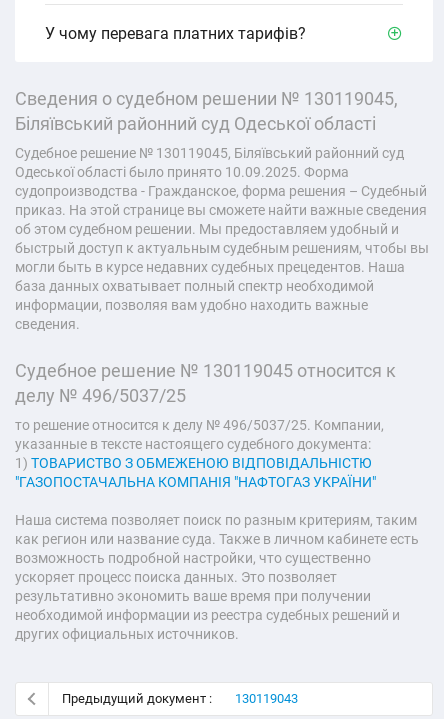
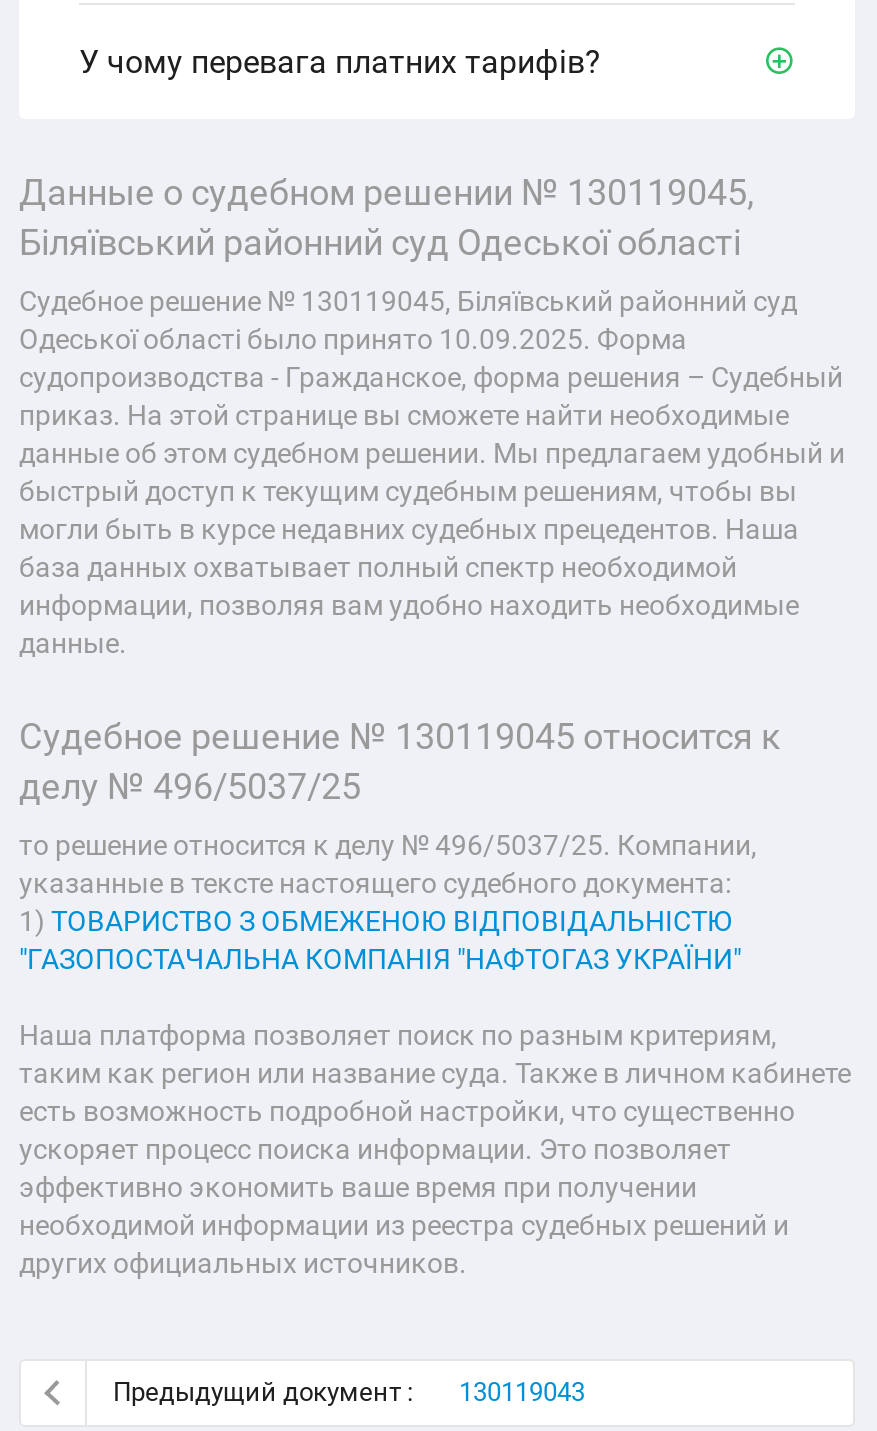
[15,87,398,108] Сведения о судебном решении № 130119045, -> [19,170,755,212] Данные о судебном решении № 130119045,
[15,201,429,255] приказ. На этой странице вы сможете найти важные сведения | об этом судебном решении. Мы предоставляем удобный и | быстрый доступ к актуальным судебным решениям, чтобы вы -> [19,398,845,506] приказ. На этой странице вы сможете найти необходимые | данные об этом судебном решении. Мы предлагаем удобный и | быстрый доступ к текущим судебным решениям, чтобы вы
[15,296,368,331] информации, позволяя вам удобно находить важные | сведения. -> [19,588,799,658] информации, позволяя вам удобно находить необходимые | данные.
[15,511,419,603] Наша система позволяет поиск по разным критериям, таким | как регион или название суда. Также в личном кабинете есть | возможность подробной настройки, что существенно | ускоряет процесс поиска данных. Это позволяет | результативно экономить ваше время при получении -> [19,1018,851,1202] Наша платформа позволяет поиск по разным критериям, | таким как регион или название суда. Также в личном кабинете | есть возможность подробной настройки, что существенно | ускоряет процесс поиска информации. Это позволяет | эффективно экономить ваше время при получении

